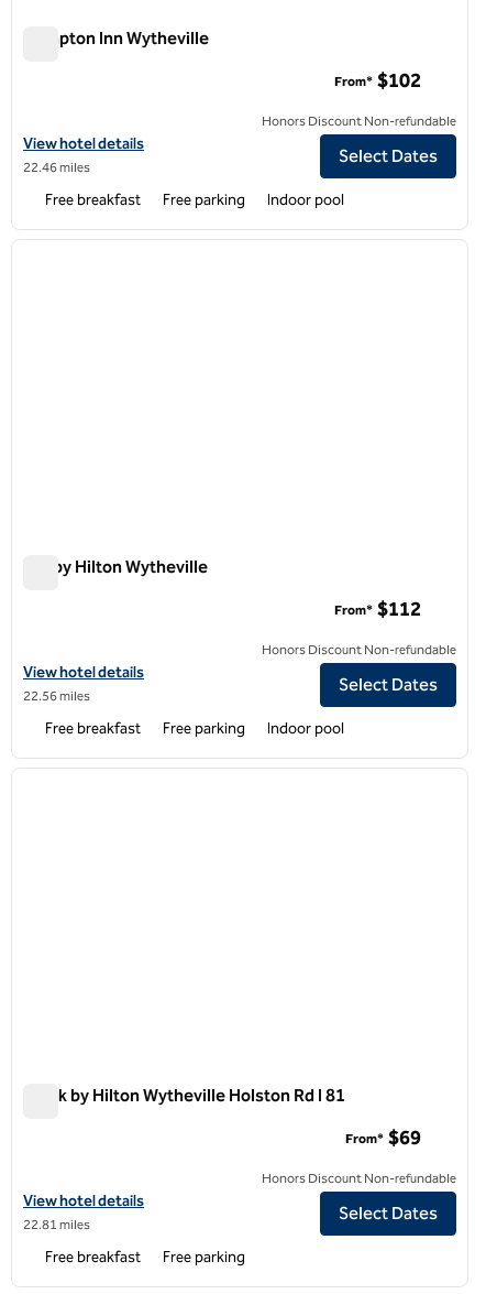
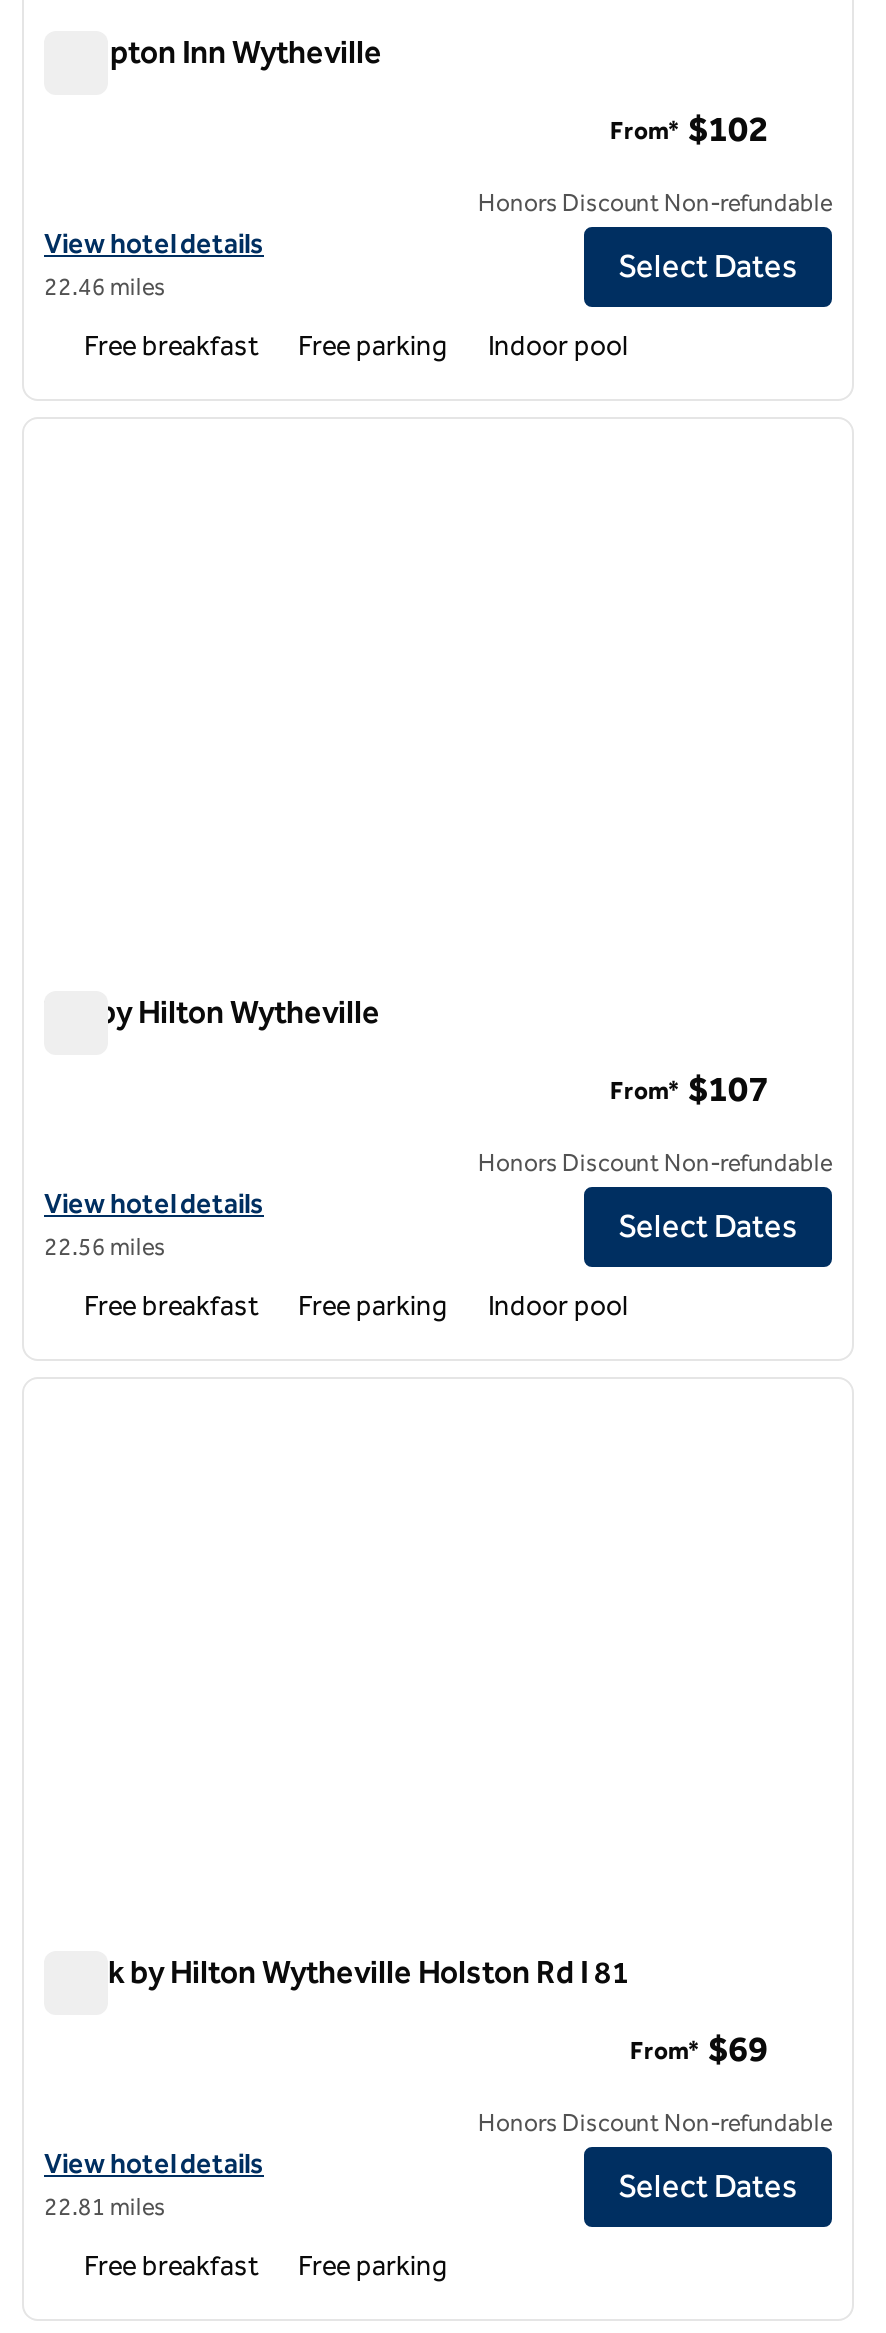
[334,597,421,622] From* $112 -> [610,1068,768,1112] From* $107

